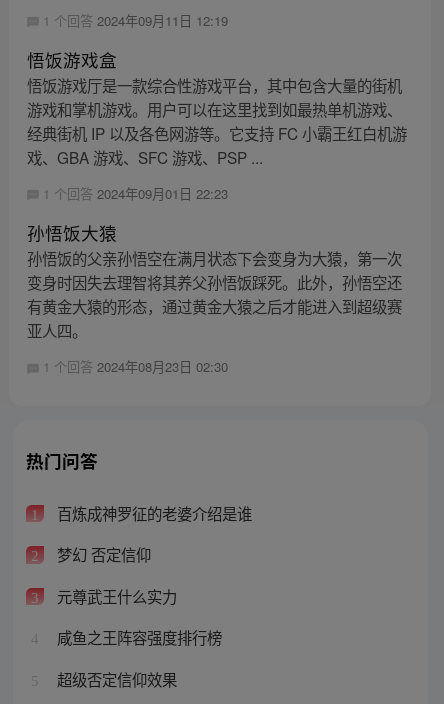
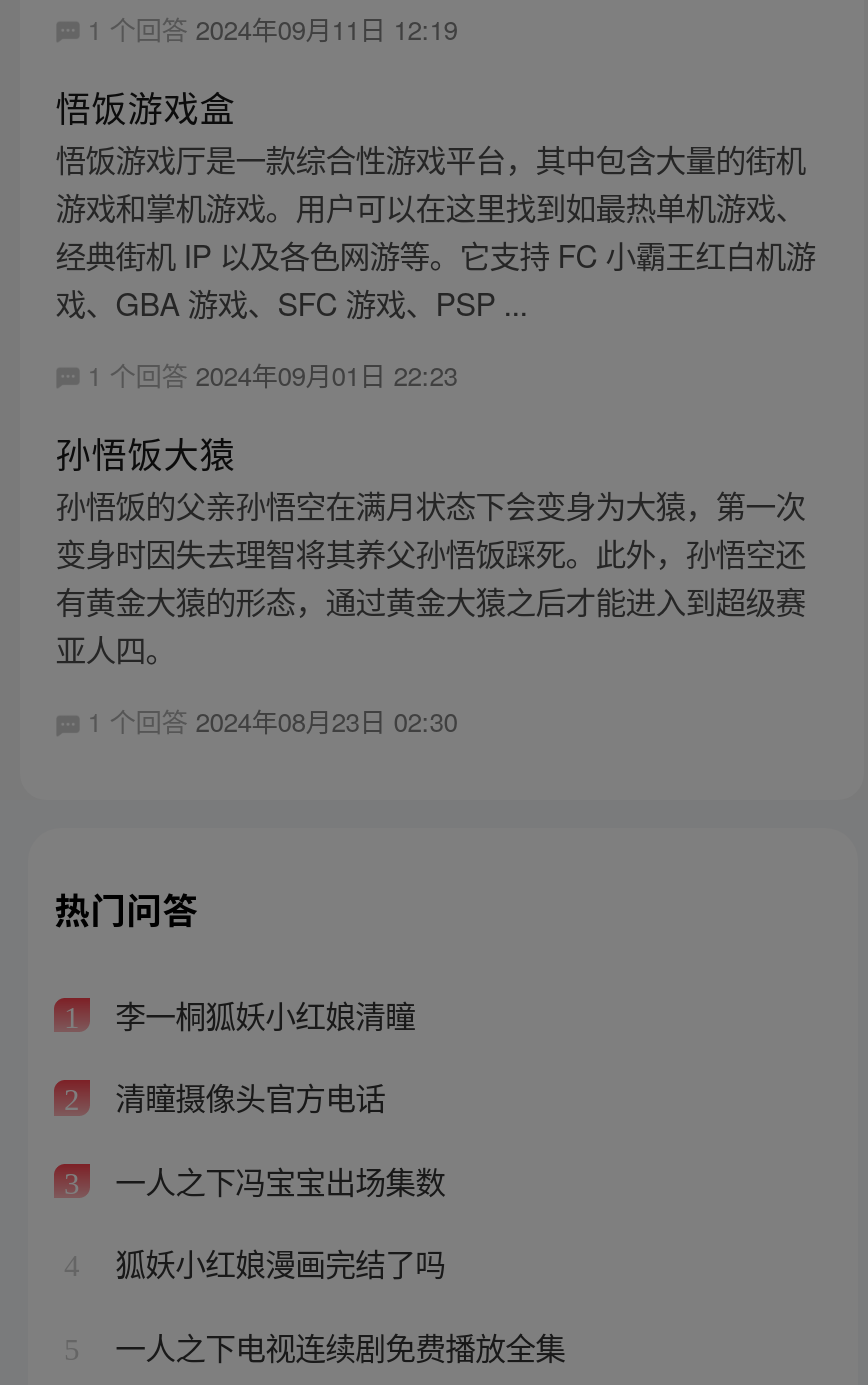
[53,502,252,524] 百炼成神罗征的老婆介绍是谁 -> [107,991,415,1035] 李一桐狐妖小红娘清瞳
[53,543,151,565] 梦幻 否定信仰 -> [107,1075,385,1119] 清瞳摄像头官方电话
[53,585,177,607] 元尊武王什么实力 -> [107,1158,445,1202] 一人之下冯宝宝出场集数
[53,626,222,648] 咸鱼之王阵容强度排行榜 -> [107,1241,445,1285] 狐妖小红娘漫画完结了吗
[53,668,177,690] 超级否定信仰效果 -> [107,1324,565,1368] 一人之下电视连续剧免费播放全集

